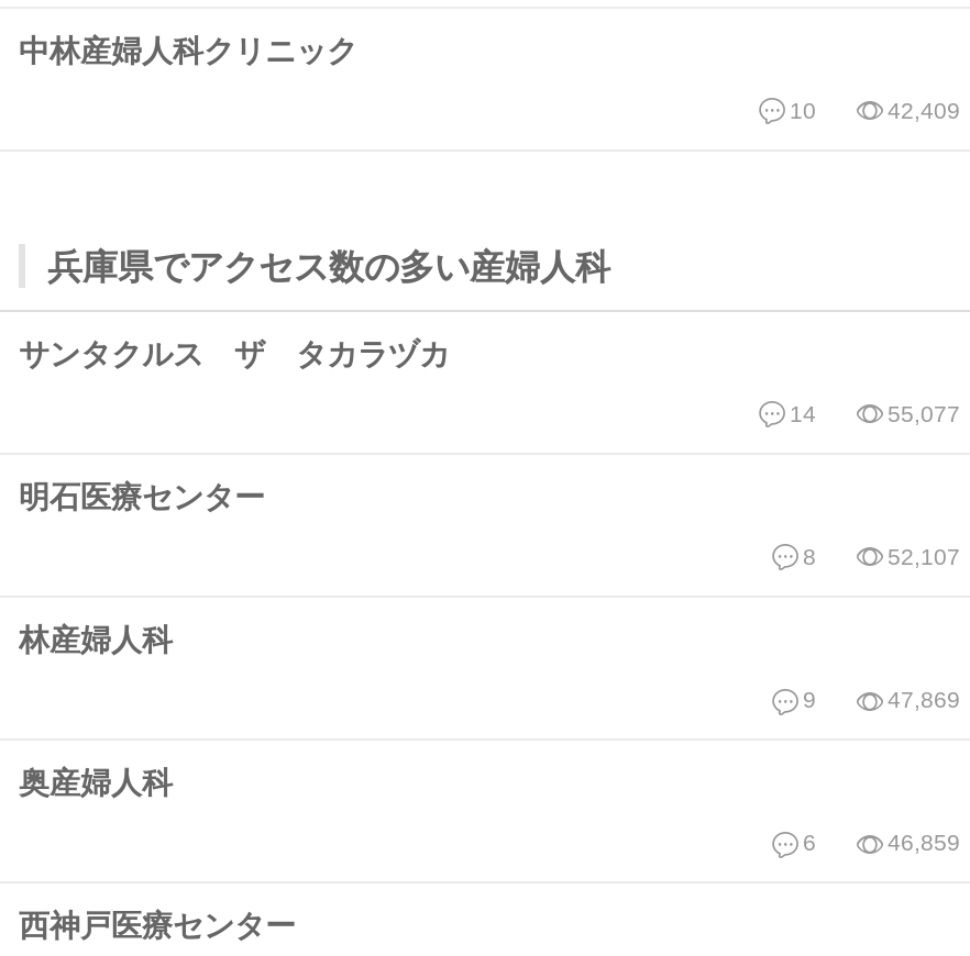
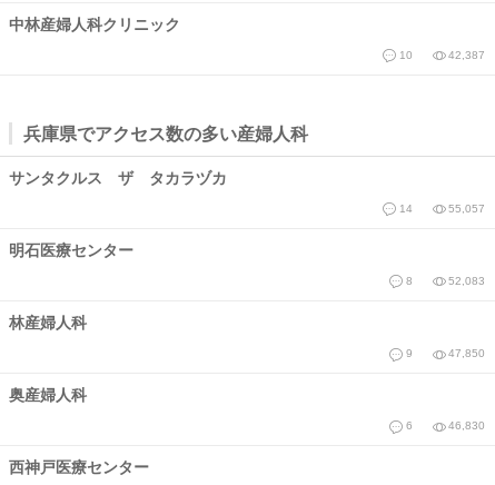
[888,99,960,123] 42,409 -> [448,49,485,61] 42,387
[888,402,960,426] 55,077 -> [448,202,485,215] 55,057
[888,545,960,570] 52,107 -> [448,275,485,287] 52,083
[888,689,960,713] 47,869 -> [448,347,485,360] 47,850
[888,832,960,856] 46,859 -> [448,420,485,432] 46,830

